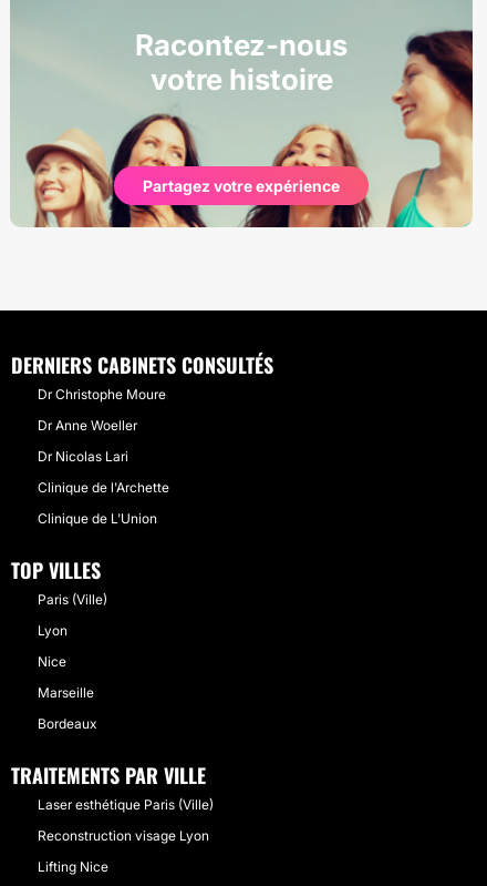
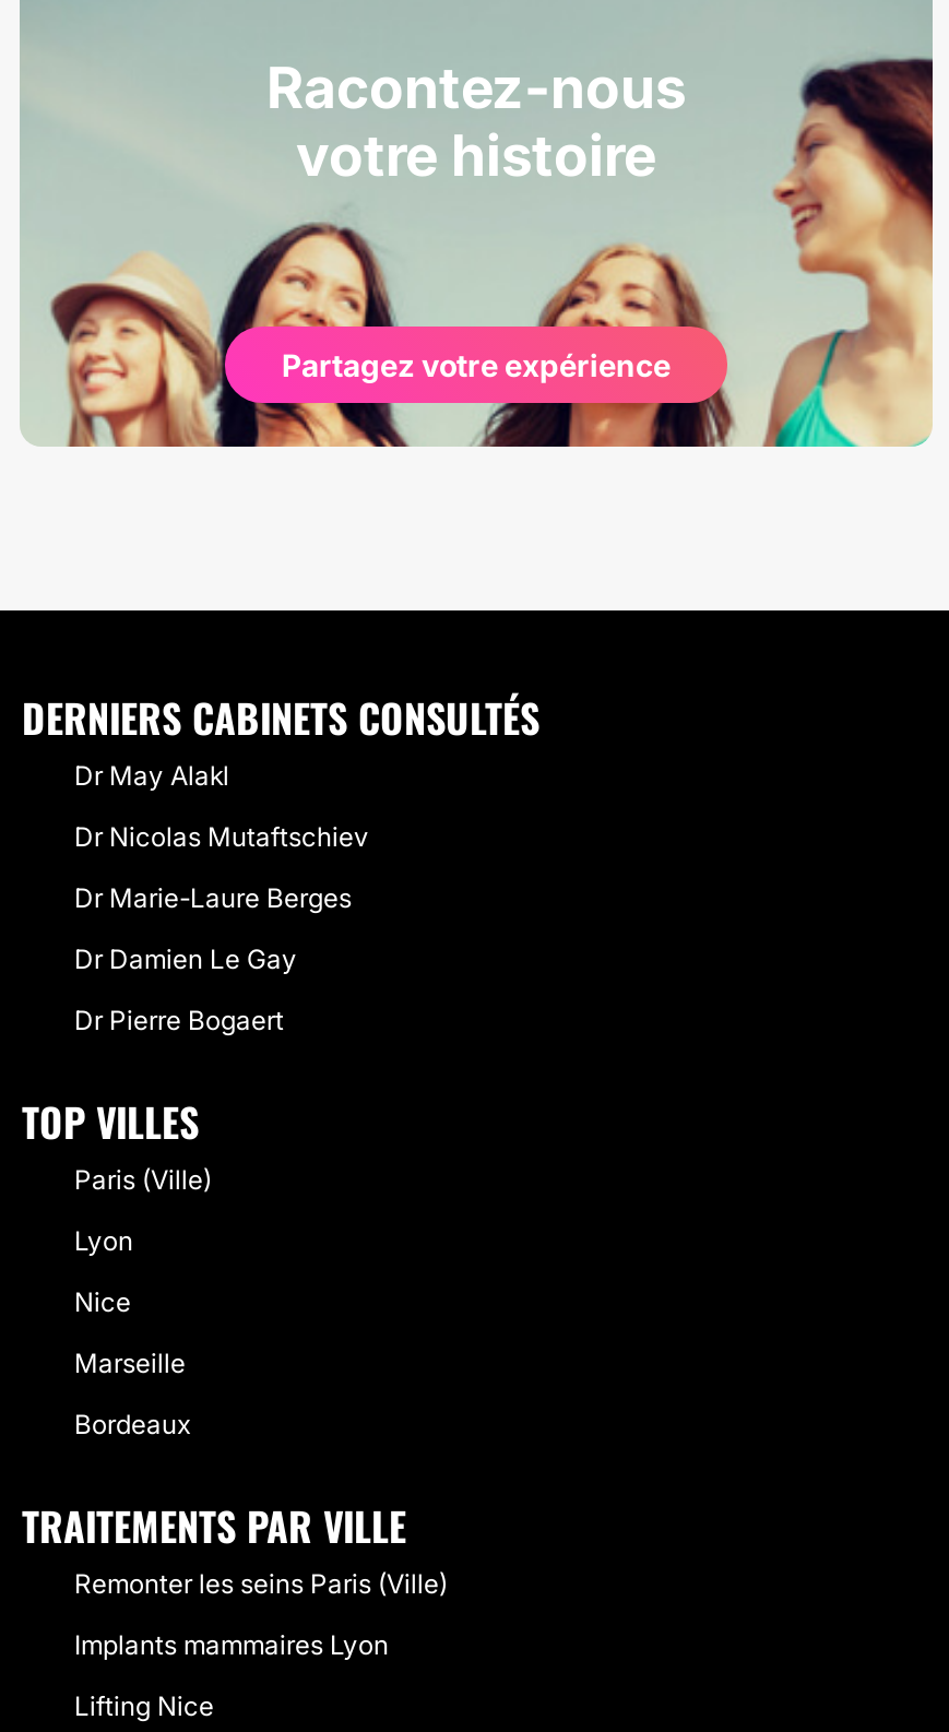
[38,386,166,403] Dr Christophe Moure -> [74,759,229,792] Dr May Alakl
[38,417,137,434] Dr Anne Woeller -> [74,820,369,853] Dr Nicolas Mutaftschiev
[38,448,128,465] Dr Nicolas Lari -> [74,881,352,914] Dr Marie-Laure Berges
[38,479,169,496] Clinique de l'Archette -> [74,942,297,975] Dr Damien Le Gay
[38,510,157,527] Clinique de L'Union -> [74,1004,284,1036] Dr Pierre Bogaert
[38,796,214,813] Laser esthétique Paris (Ville) -> [74,1567,448,1600] Remonter les seins Paris (Ville)
[38,827,209,844] Reconstruction visage Lyon -> [74,1628,389,1661] Implants mammaires Lyon

